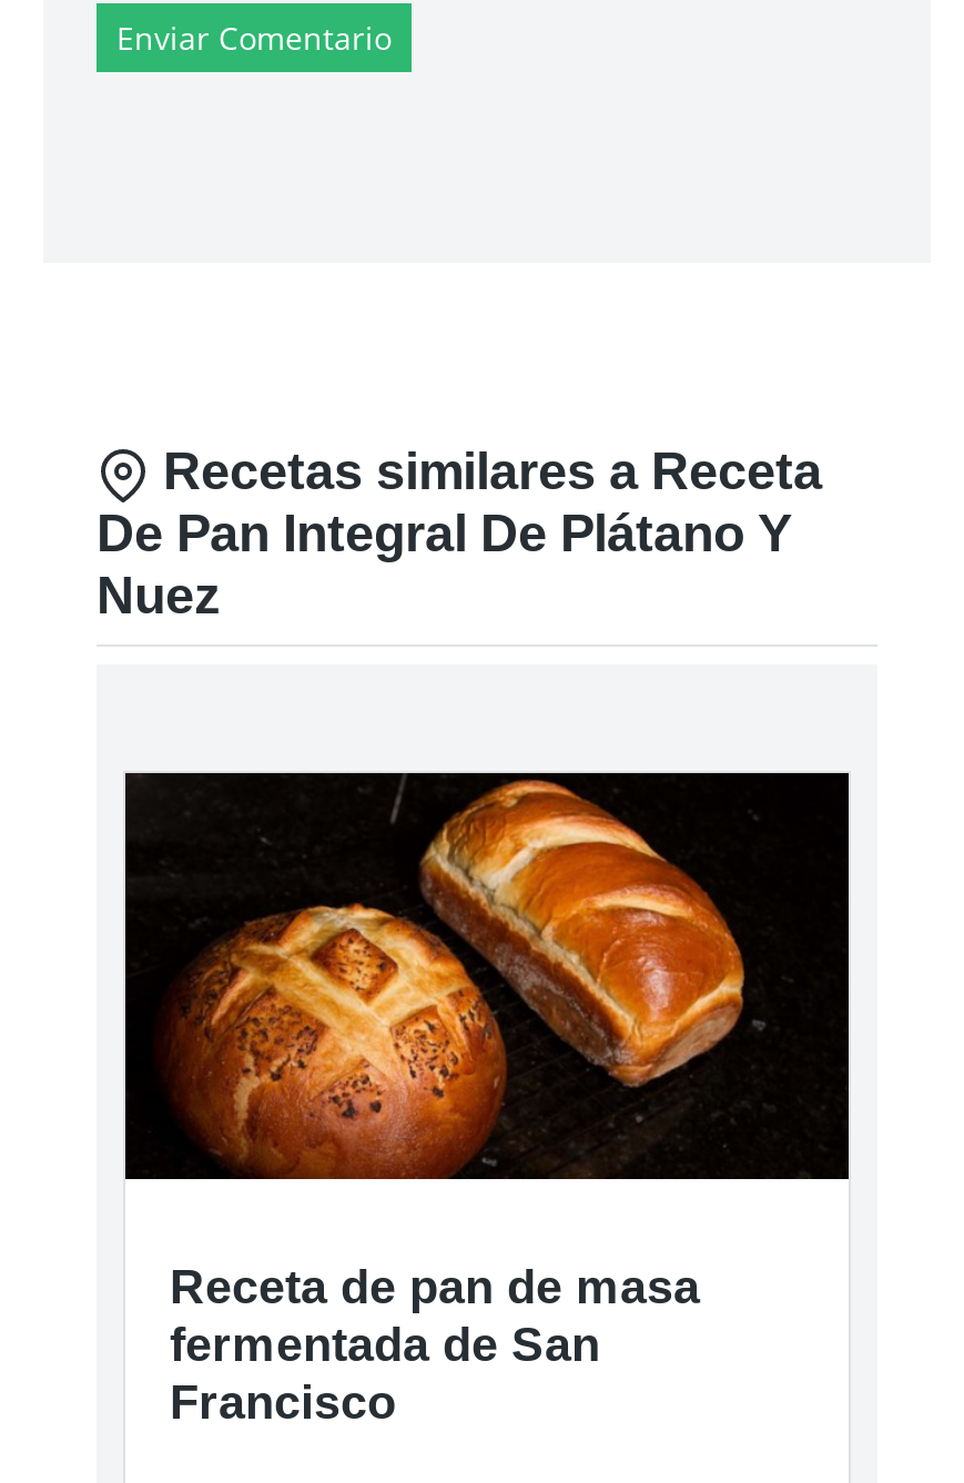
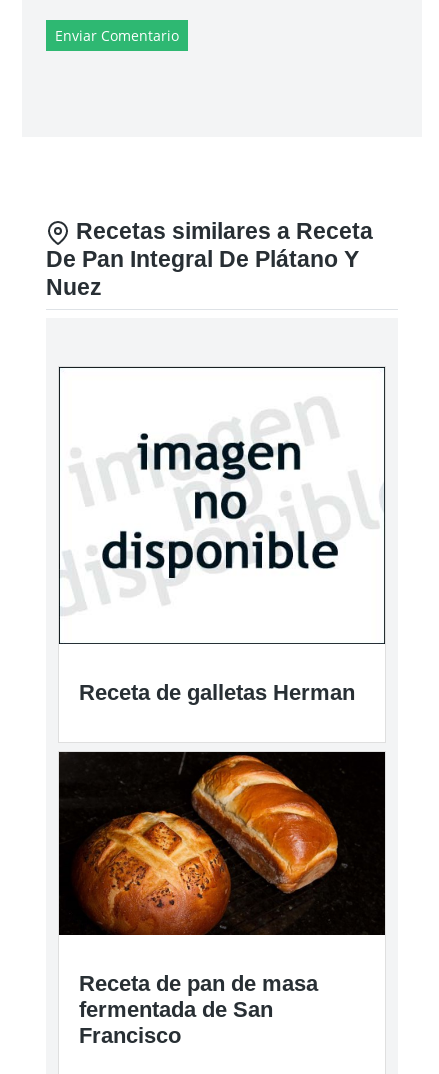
none -> [58,368,386,705] [image] | Receta de galletas Herman

